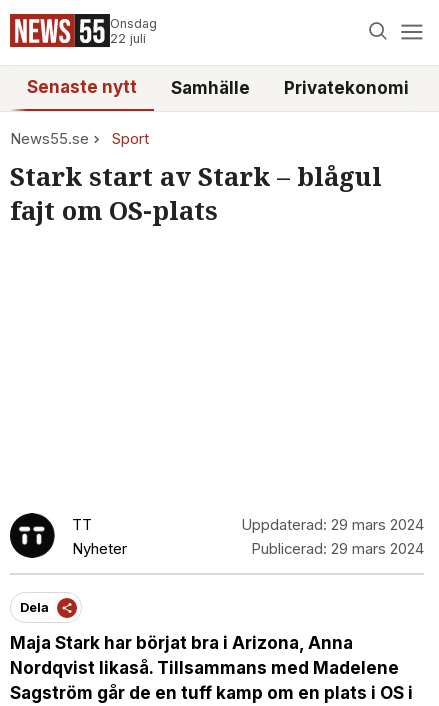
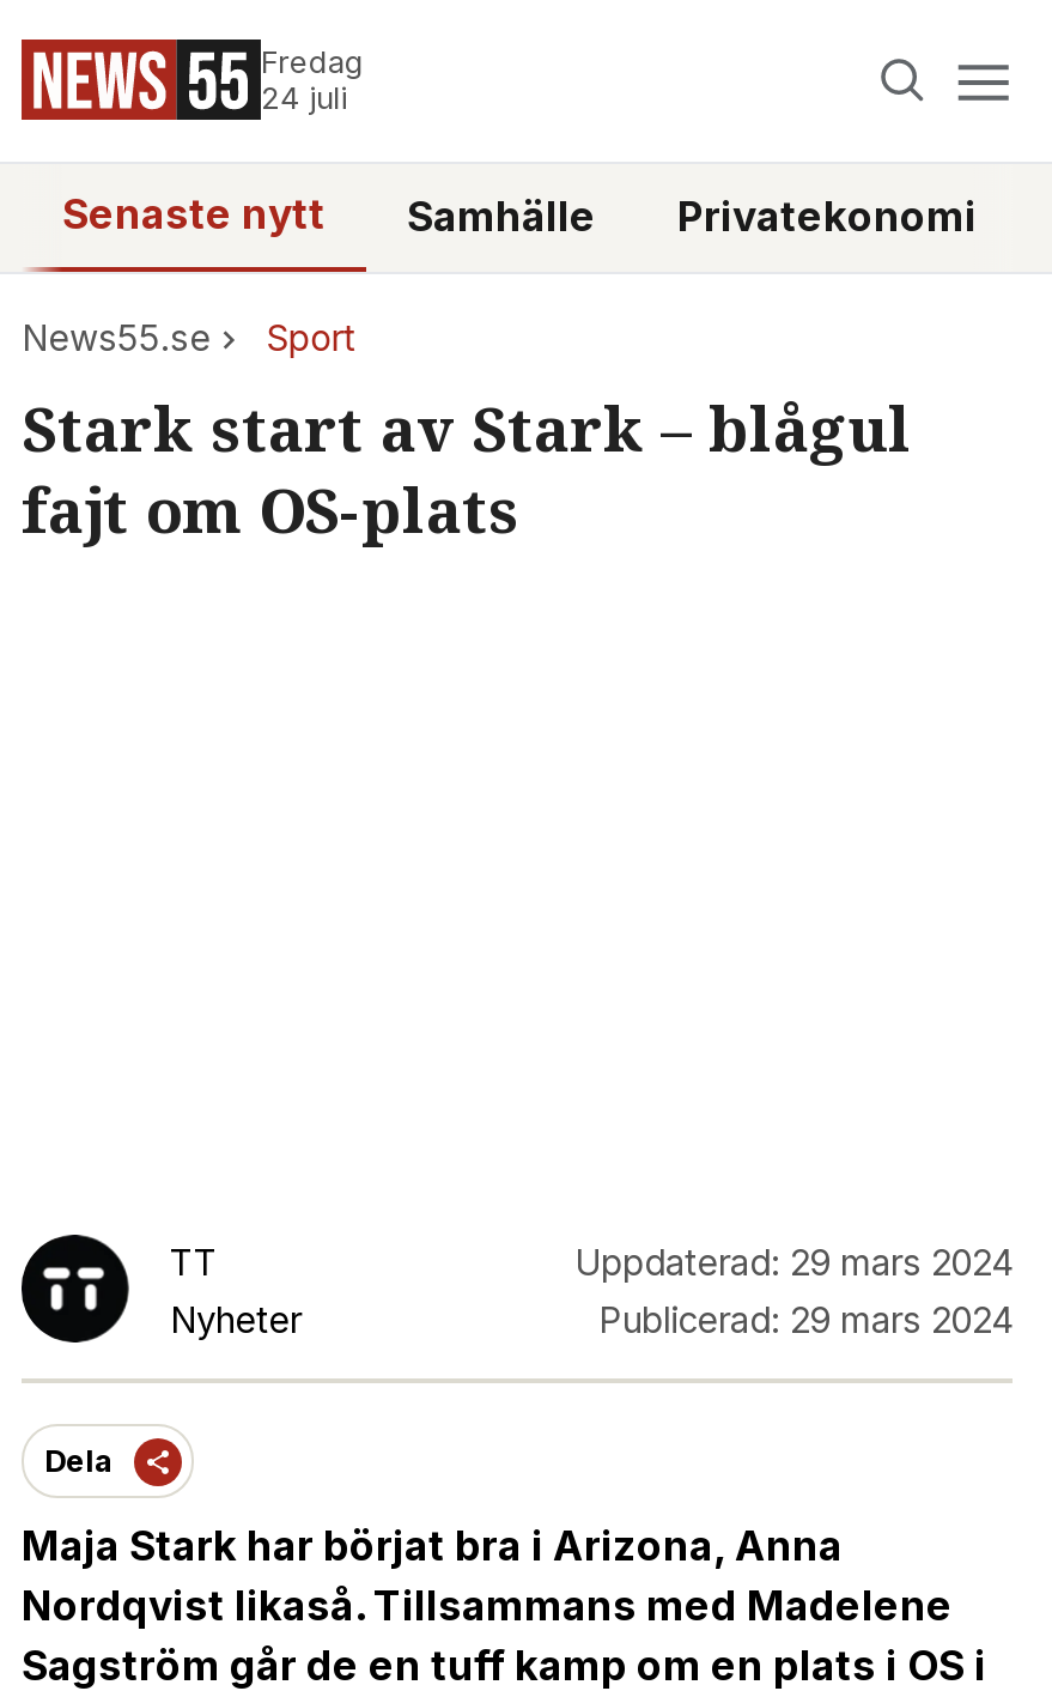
[110,16,157,46] Onsdag | 22 juli -> [261,44,364,116] Fredag | 24 juli

